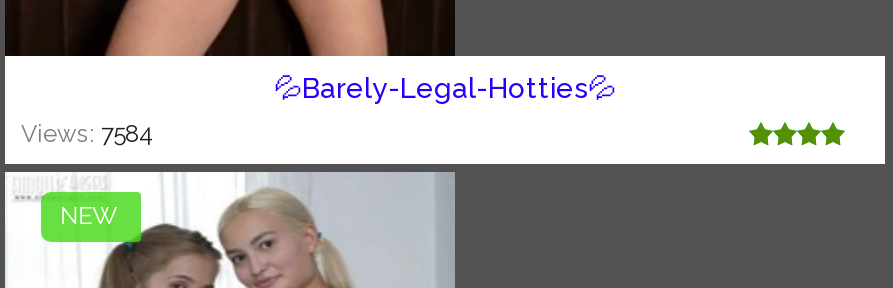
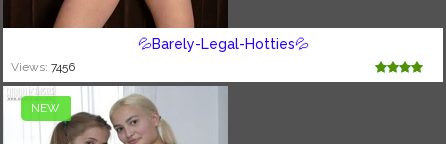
[21,120,151,148] Views: 7584 -> [11,60,75,74] Views: 7456

